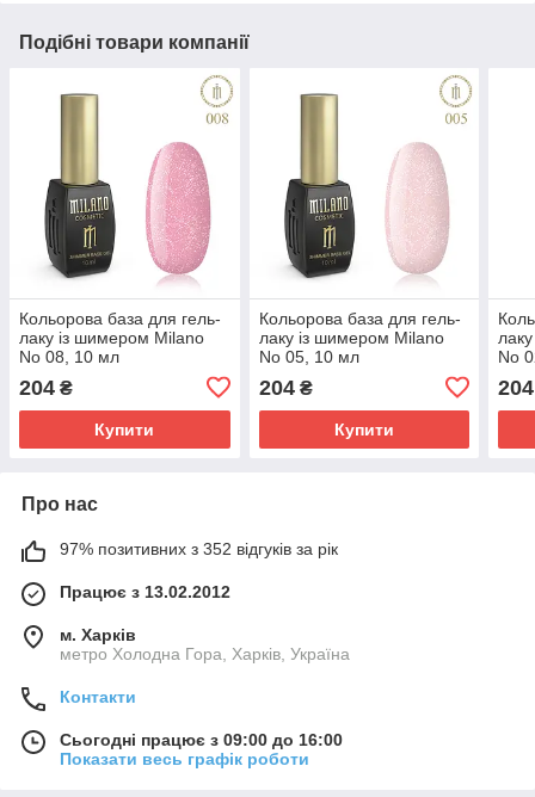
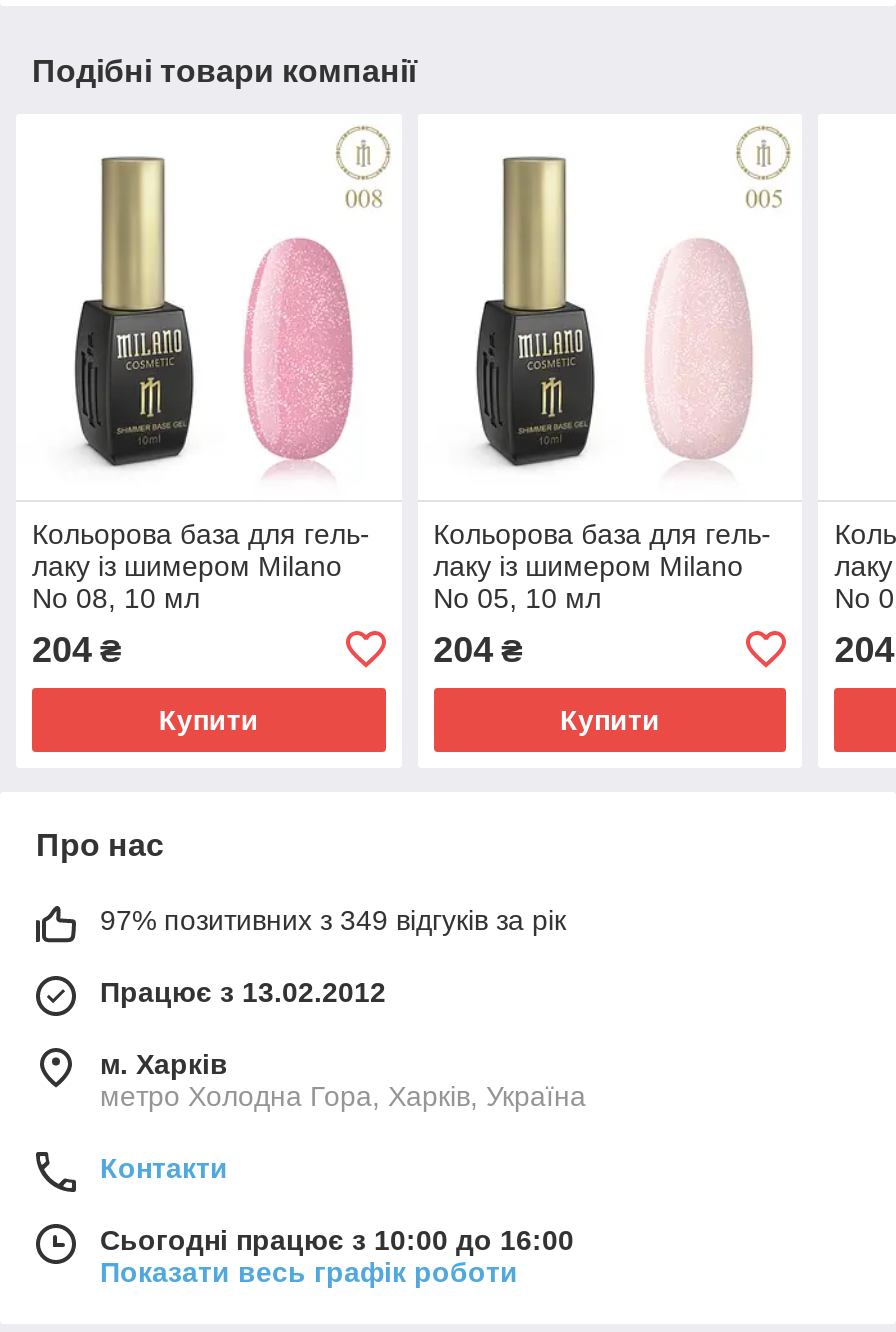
[60,539,338,558] 97% позитивних з 352 відгуків за рік -> [100,904,566,936] 97% позитивних з 349 відгуків за рік
[60,730,343,749] Сьогодні працює з 09:00 до 16:00 -> [100,1224,574,1256] Сьогодні працює з 10:00 до 16:00

